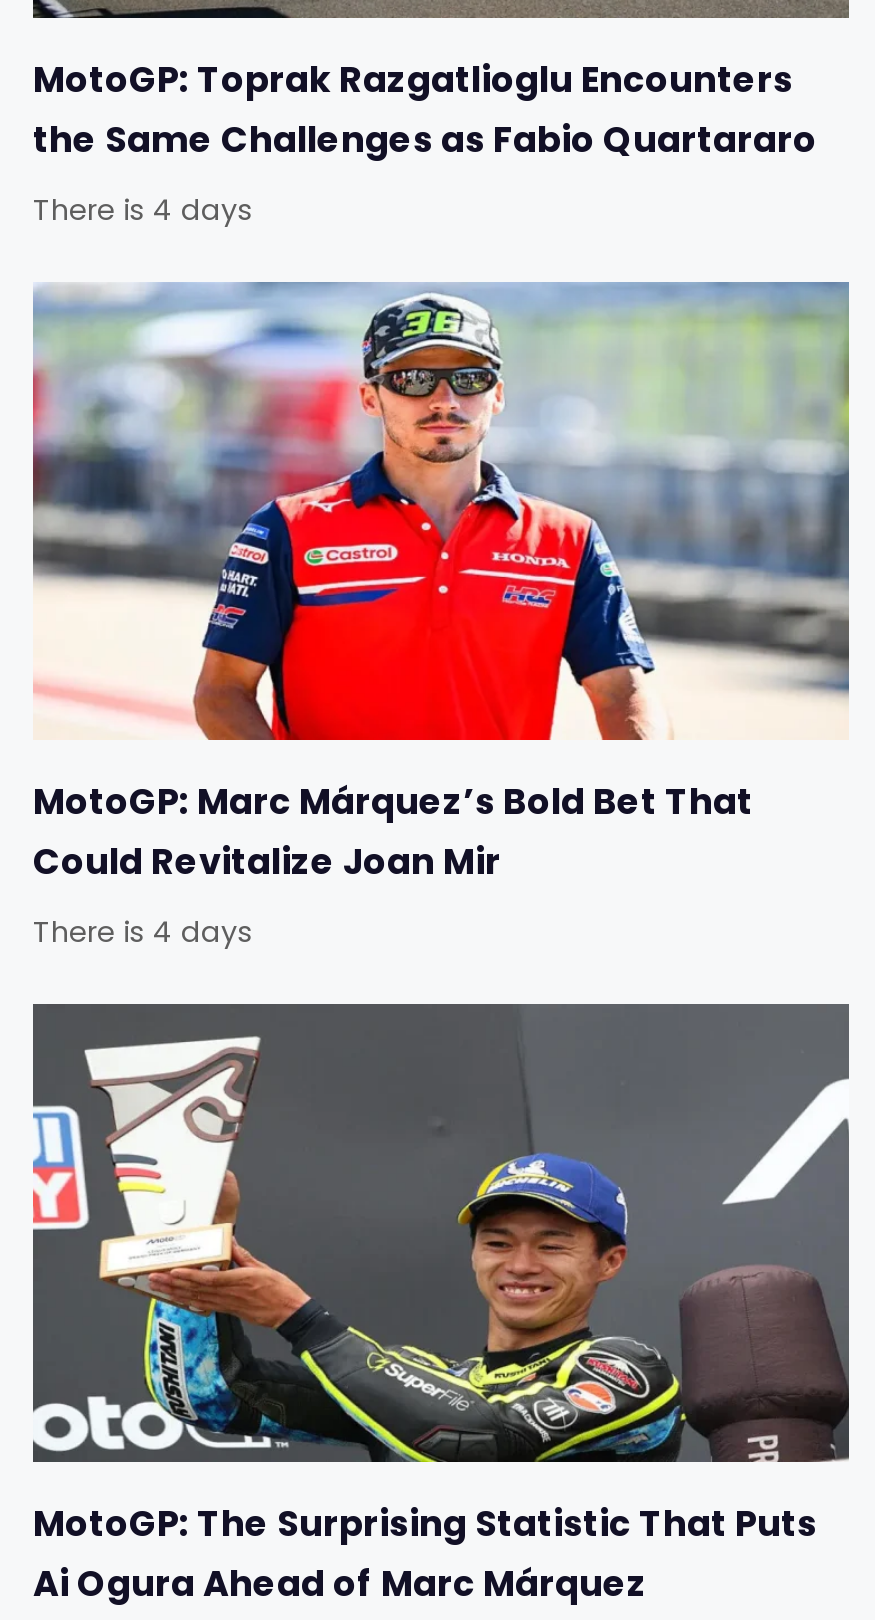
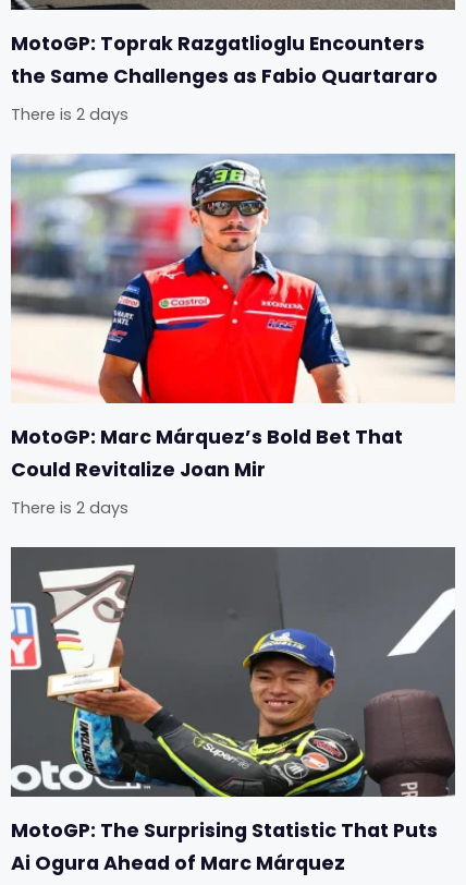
[33,191,253,231] There is 4 days -> [11,104,128,126] There is 2 days
[33,913,253,953] There is 4 days -> [11,497,128,519] There is 2 days

